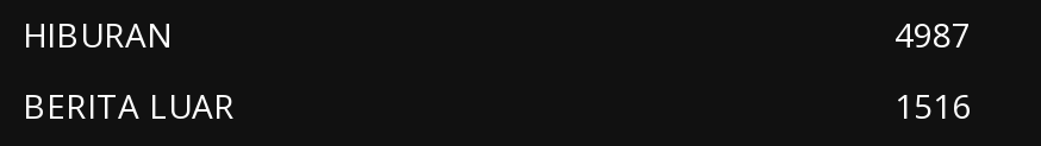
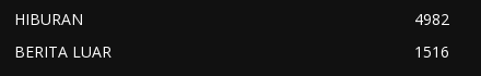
[894,13,971,58] 4987 -> [414,9,449,30] 4982

